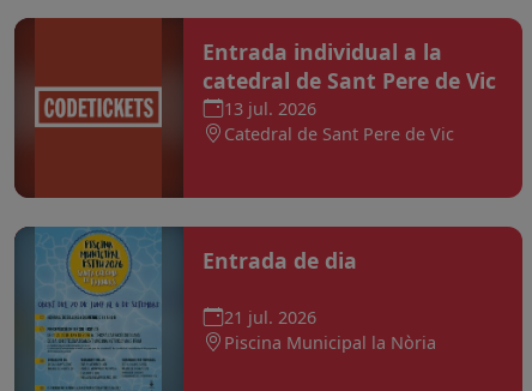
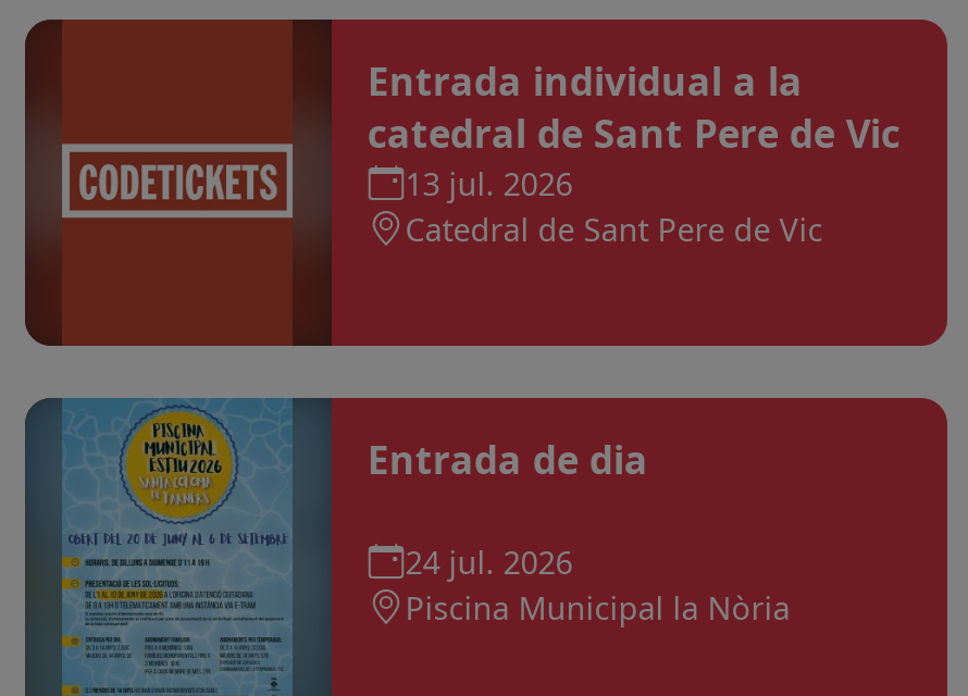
[224,306,316,329] 21 jul. 2026 -> [405,542,573,584] 24 jul. 2026

